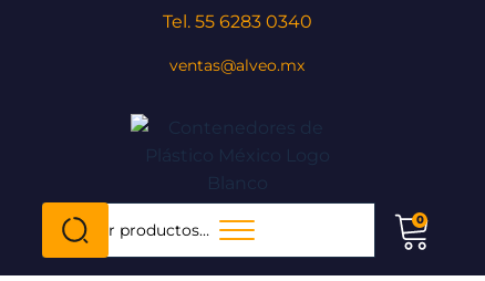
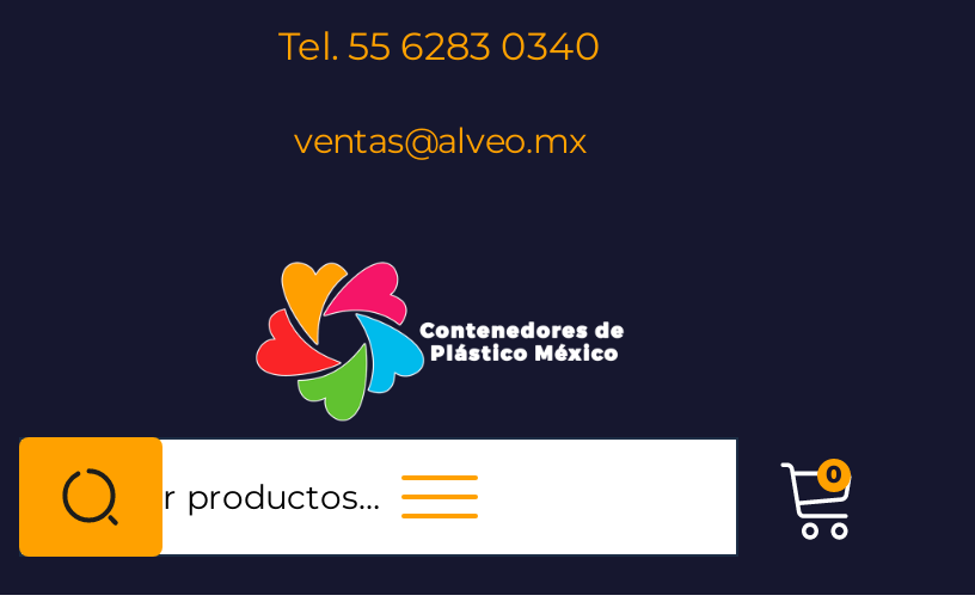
none -> [210,246,626,423] [image]

